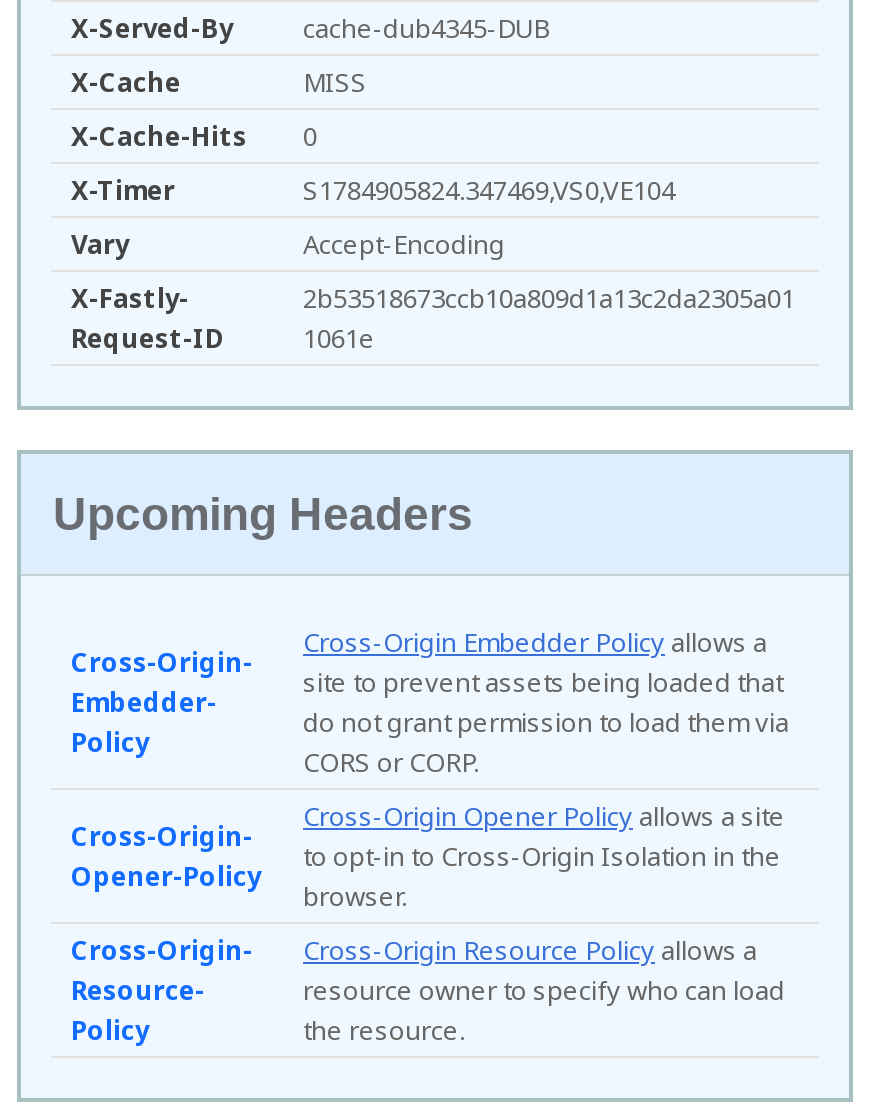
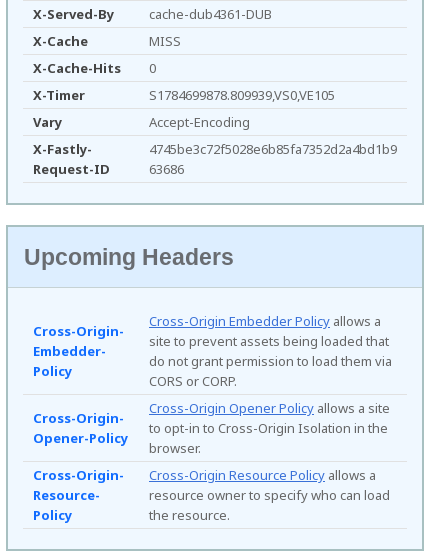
[71,11,549,47] X-Served-By cache-dub4345-DUB -> [33,5,272,23] X-Served-By cache-dub4361-DUB
[303,173,675,209] S1784905824.347469,VS0,VE104 -> [149,86,335,104] S1784699878.809939,VS0,VE105
[303,281,795,357] 2b53518673ccb10a809d1a13c2da2305a01 | 1061e -> [149,140,397,178] 4745be3c72f5028e6b85fa7352d2a4bd1b9 | 63686

